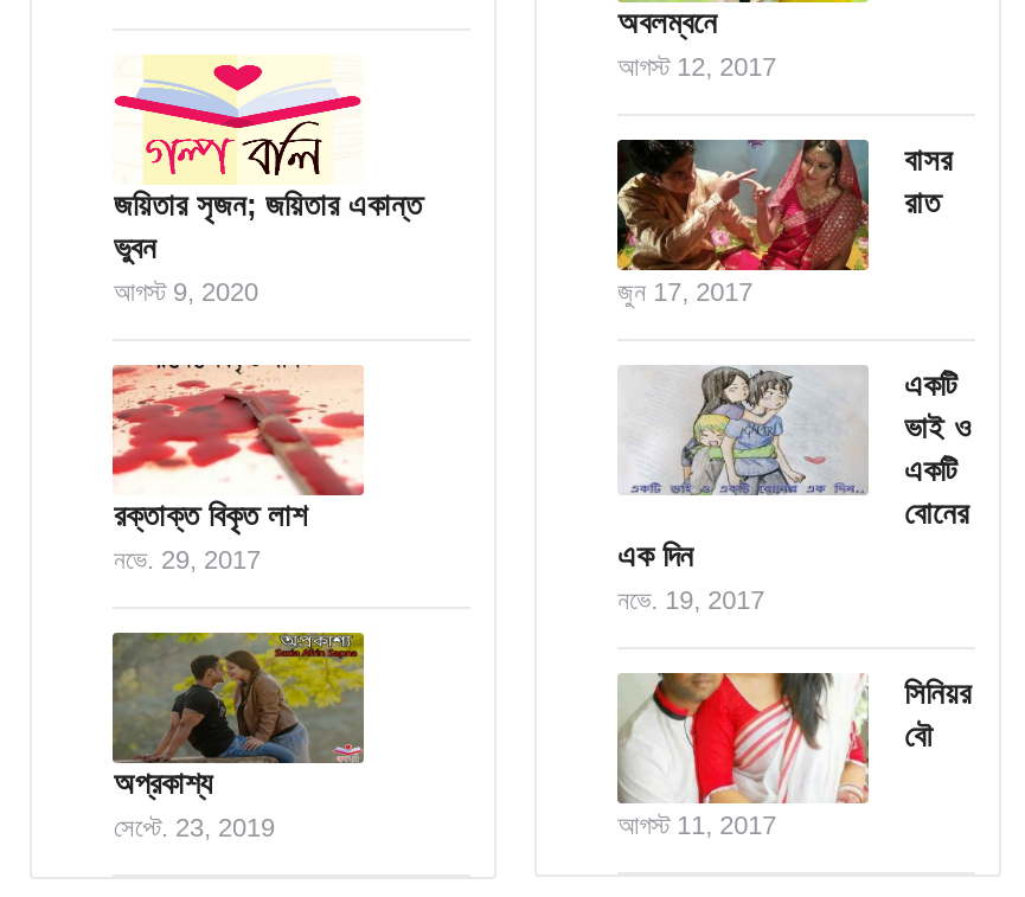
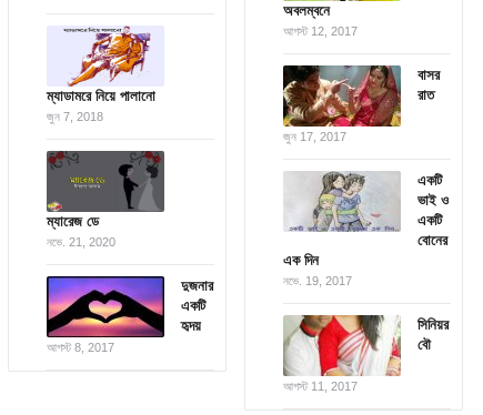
[113,55,422,306] [image] | জয়িতার সৃজন; জয়িতার একান্ত | ভুবন | আগস্ট 9, 2020 -> [47,26,162,124] [image] | ম্যাডামরে নিয়ে পালানো | জুন 7, 2018
[110,322,366,574] [image] | রক্তাক্ত বিকৃত লাশ | নভে. 29, 2017 -> [46,150,165,249] [image] | ম্যারেজ ডে | নভে. 21, 2020
[110,590,366,842] [image] | অপ্রকাশ্য | সেপ্টে. 23, 2019 -> [46,275,214,357] [image] | দুজনার | একটি | হৃদয় | আগস্ট 8, 2017

